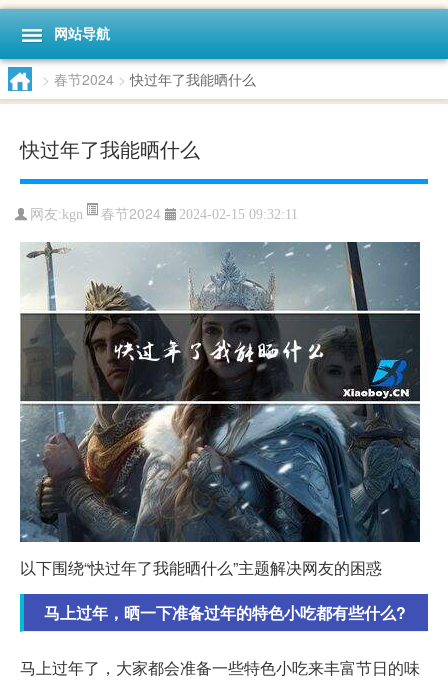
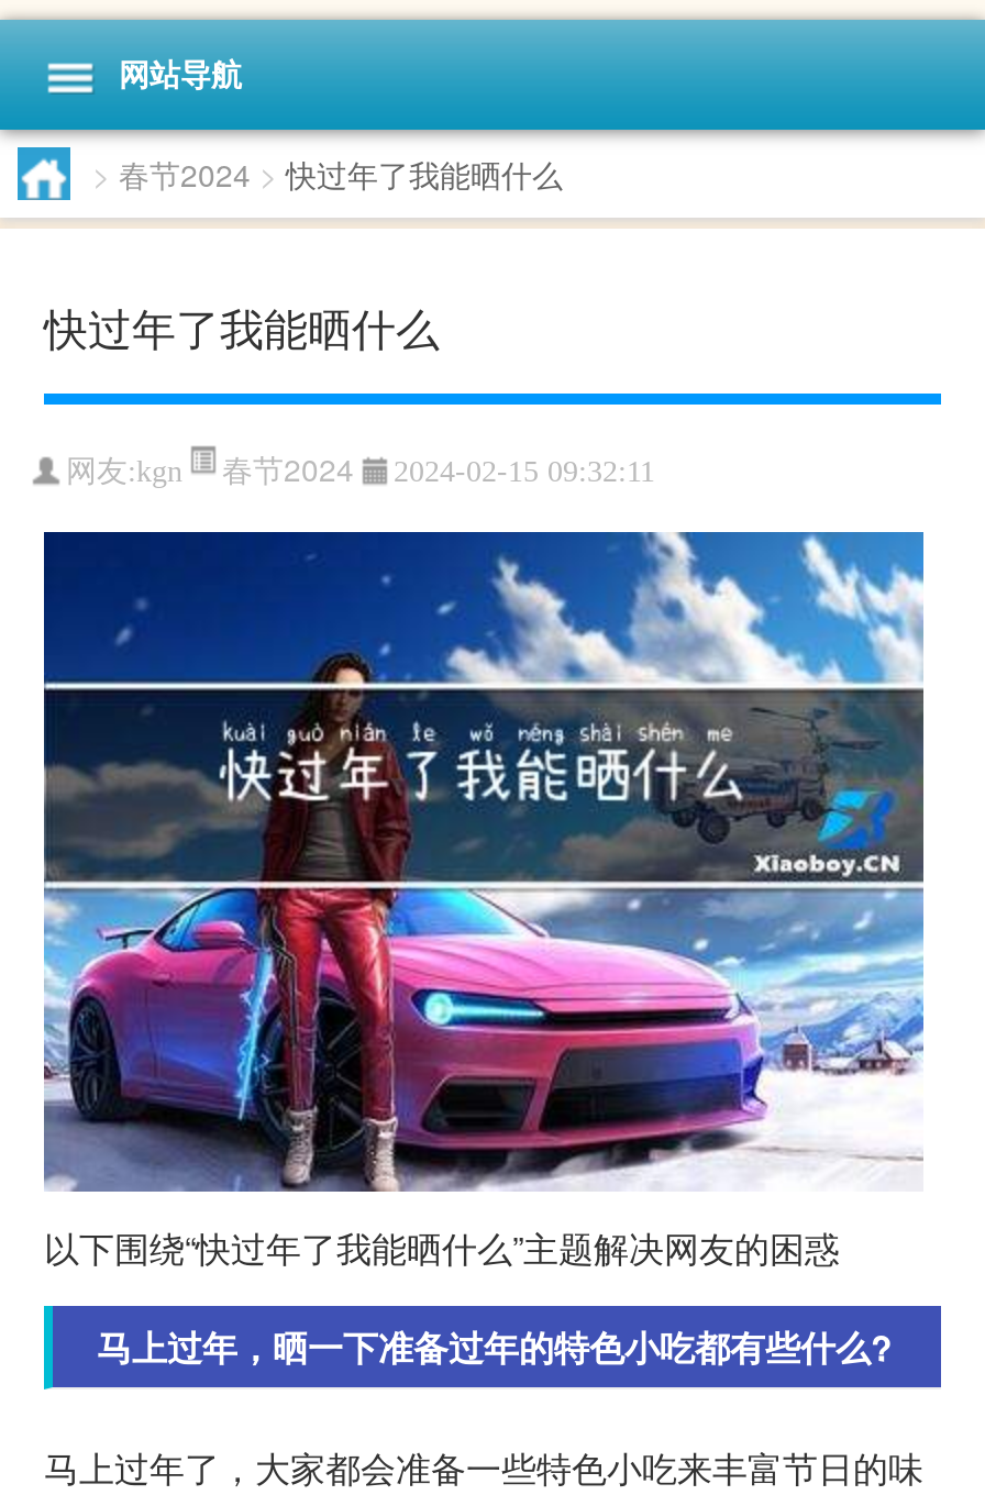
[19,241,421,543] [image] -> [42,530,926,1194] [image]

